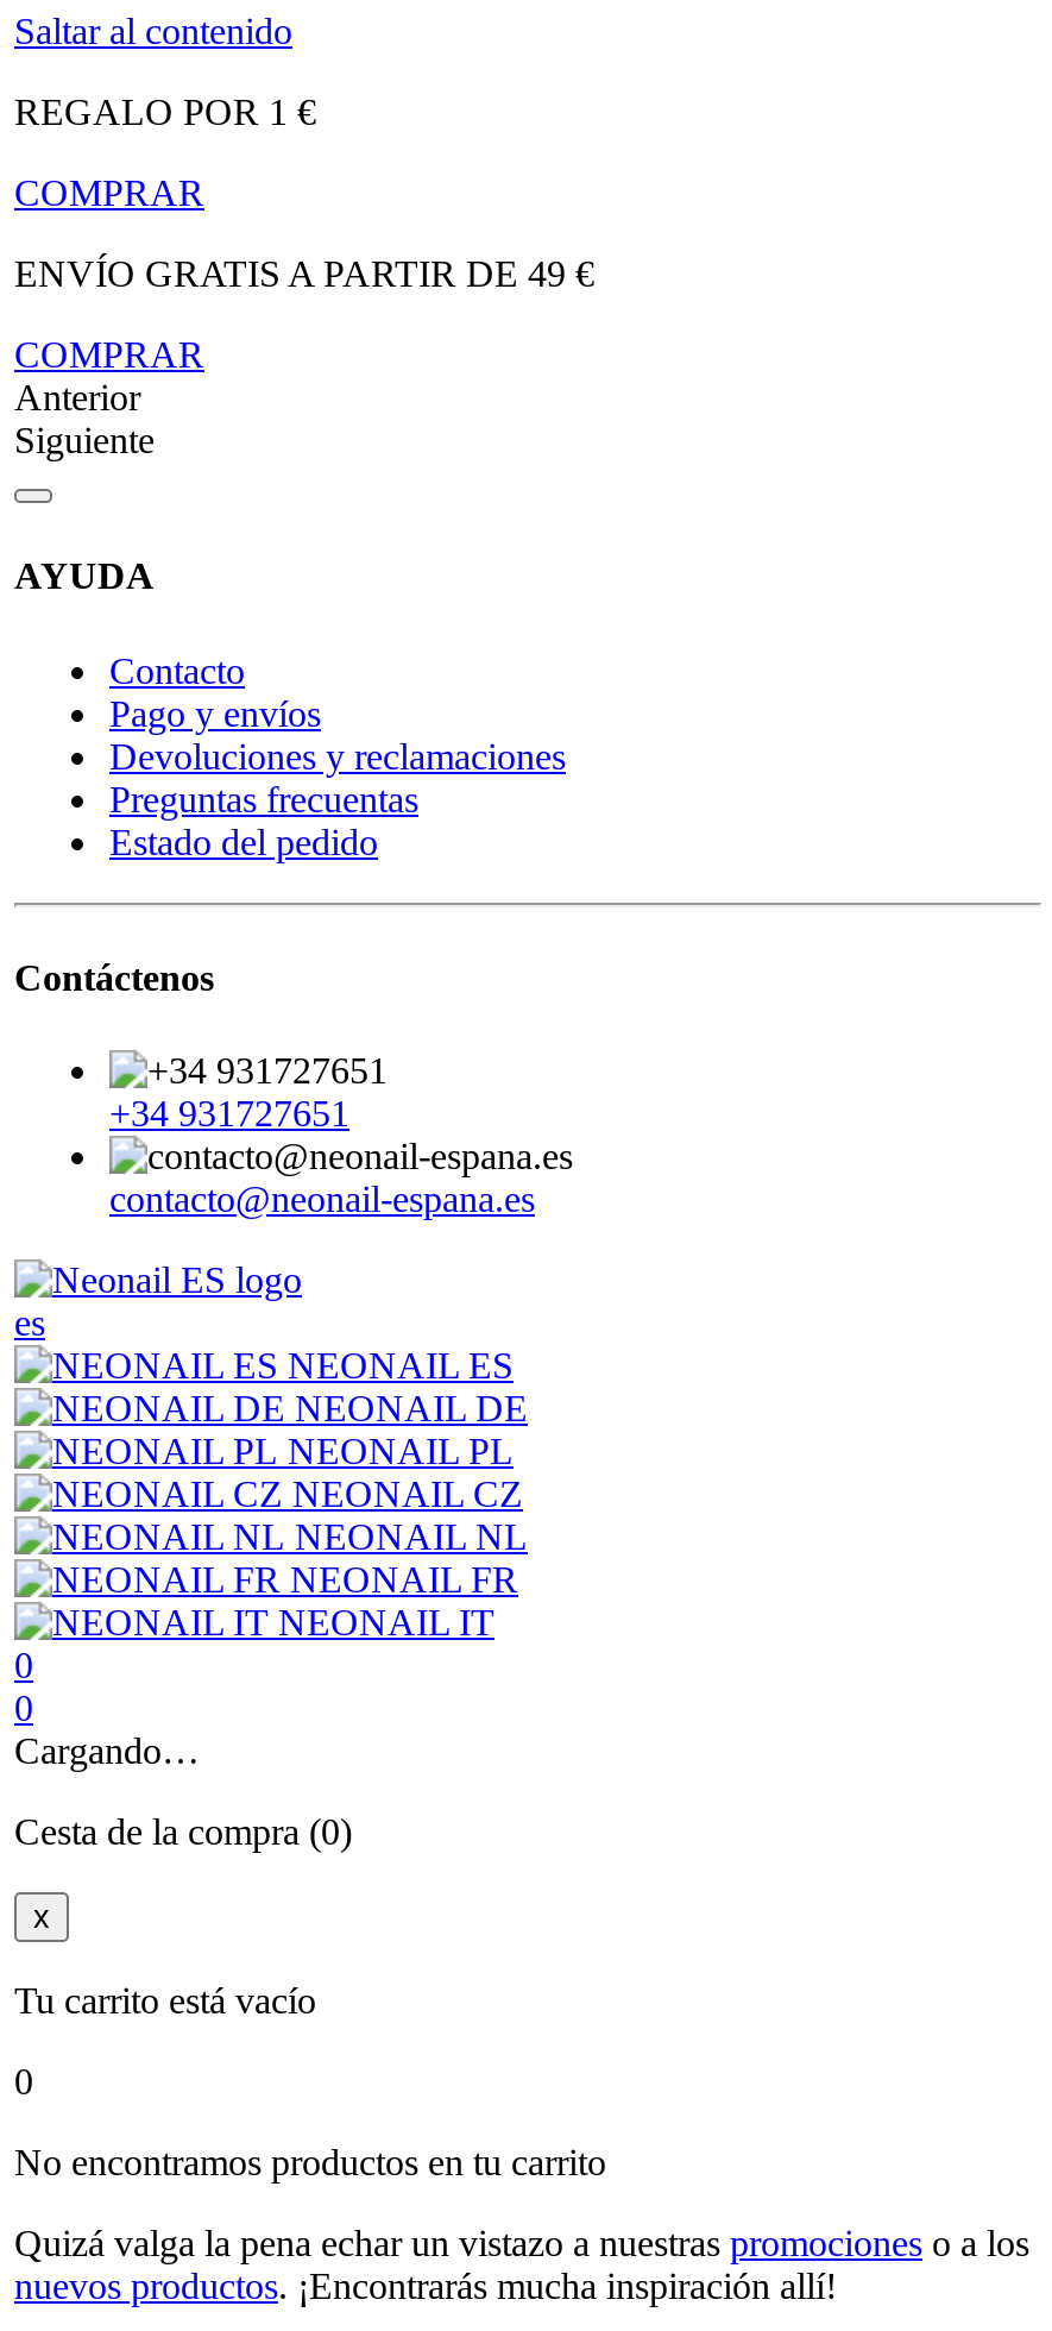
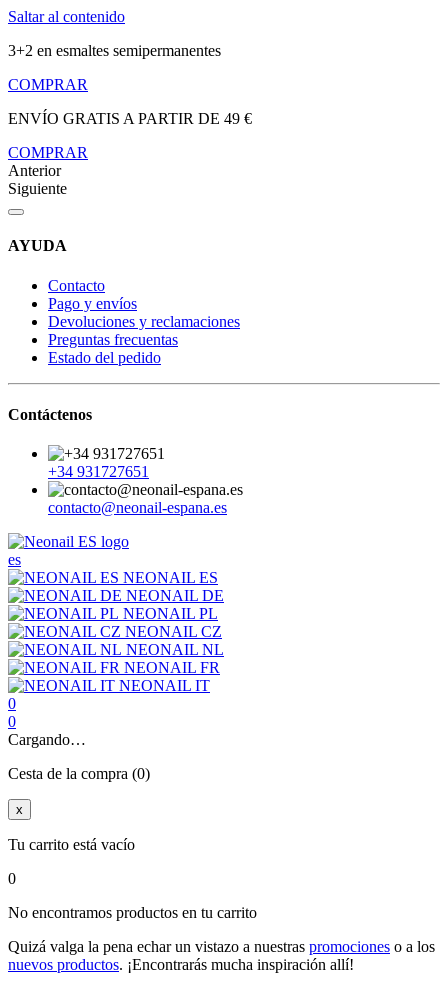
[14,92,316,132] REGALO POR 1 € -> [8,42,221,59] 3+2 en esmaltes semipermanentes

